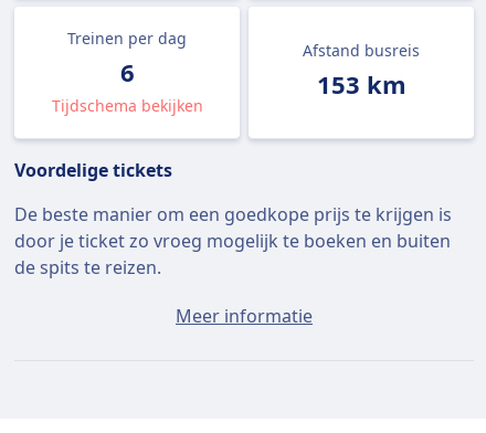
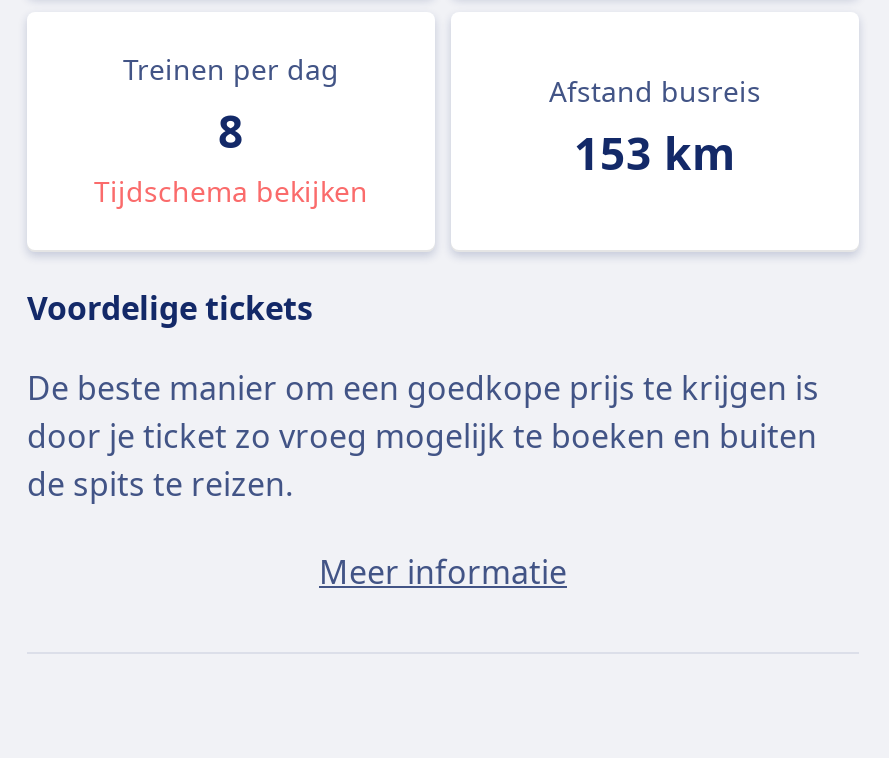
[120,55,134,88] 6 -> [218,100,244,160] 8

